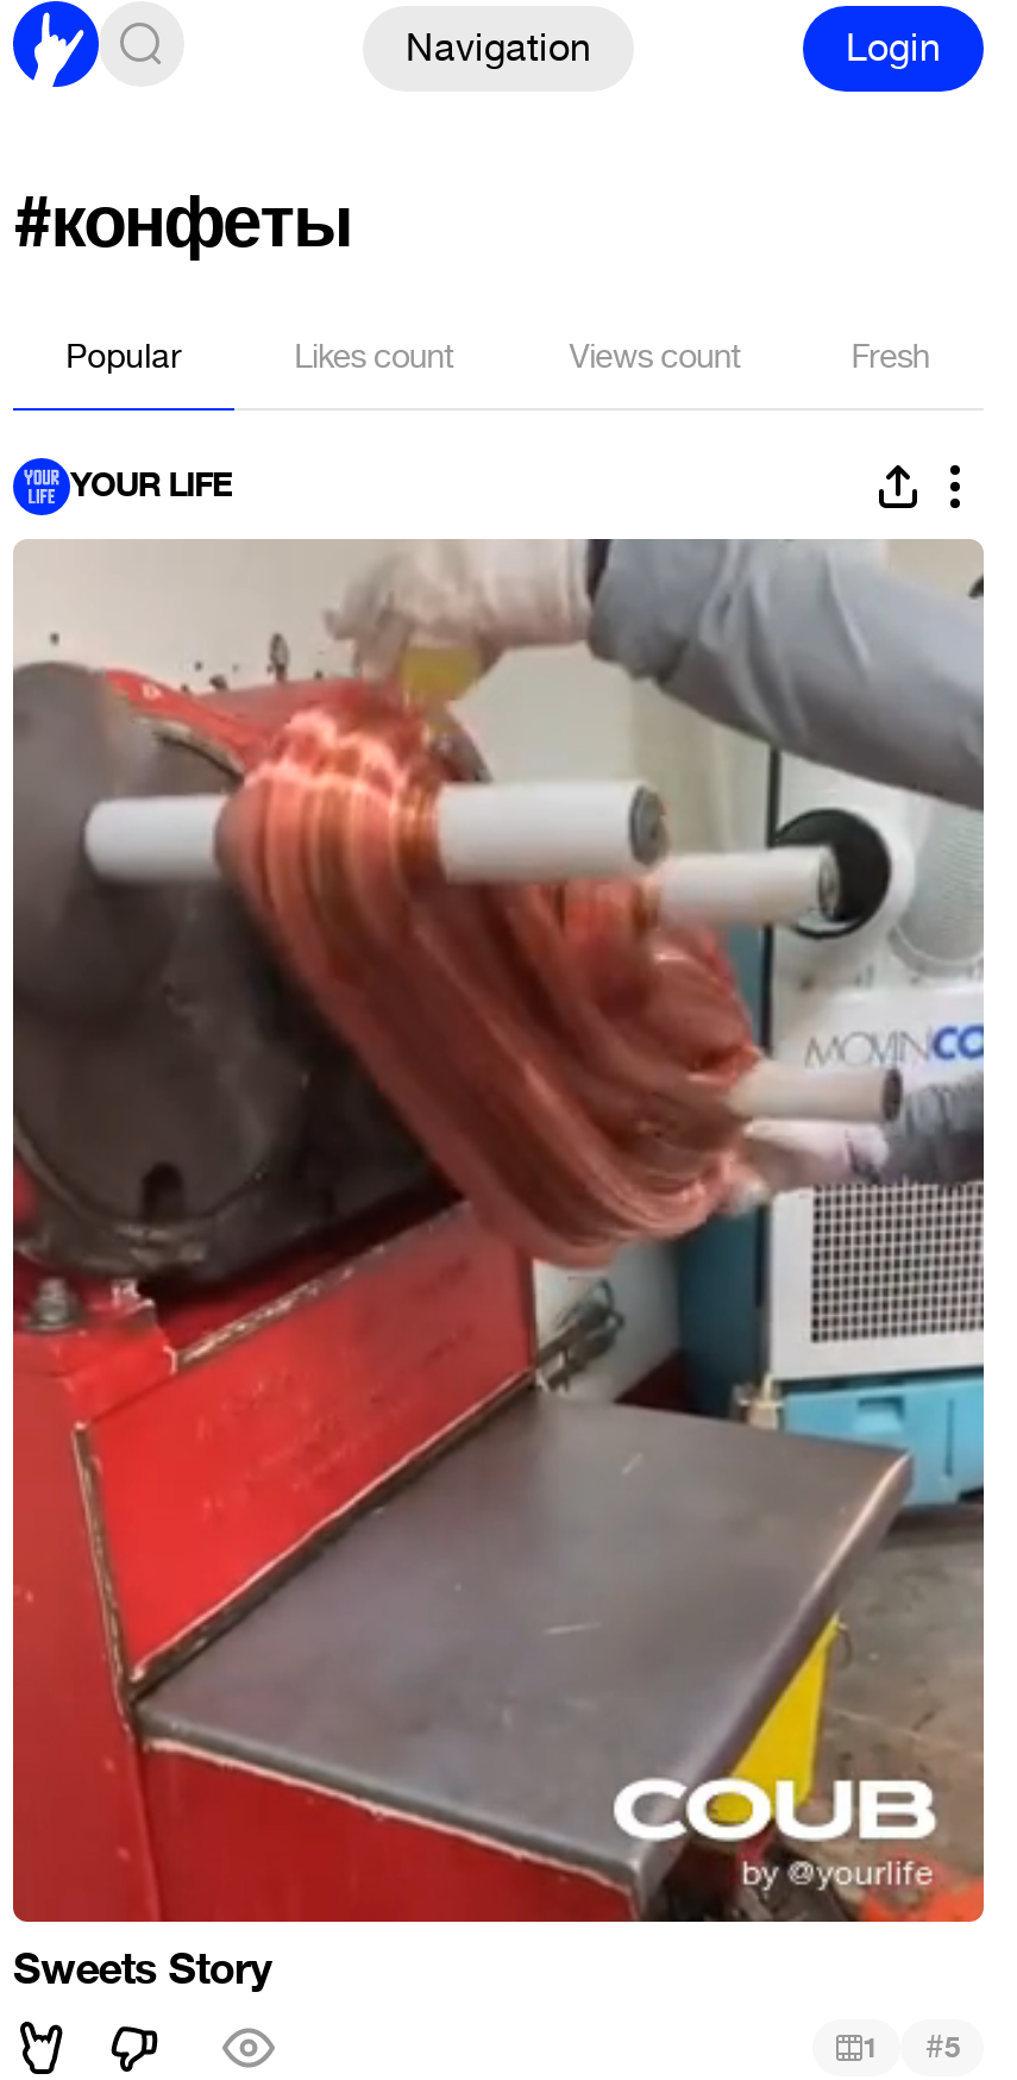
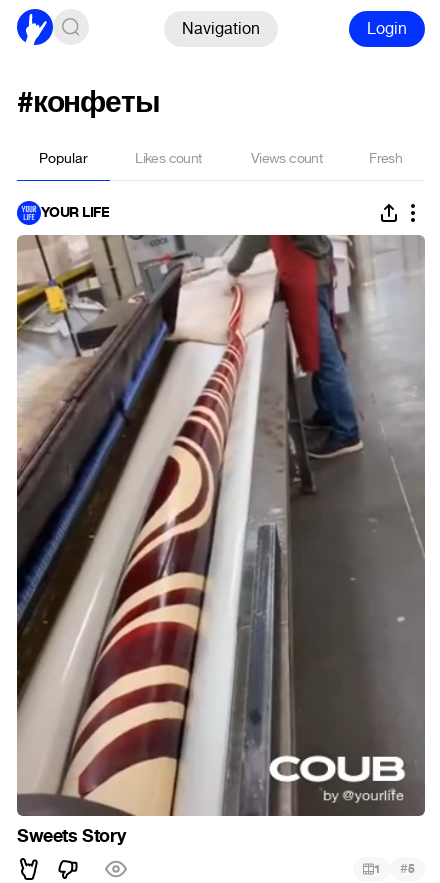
[11,537,986,1924] [image] -> [16,234,426,817] [image]

